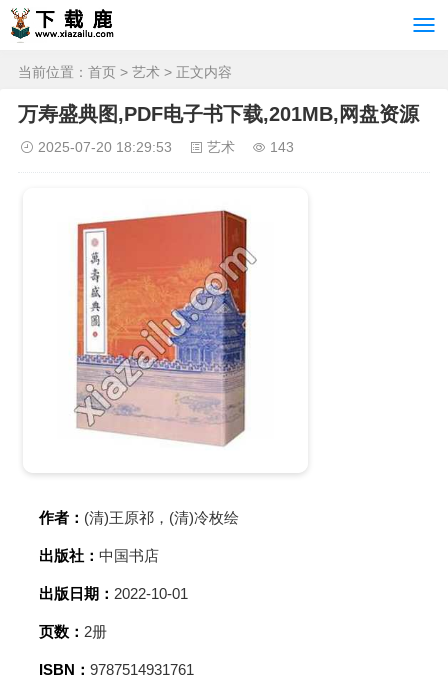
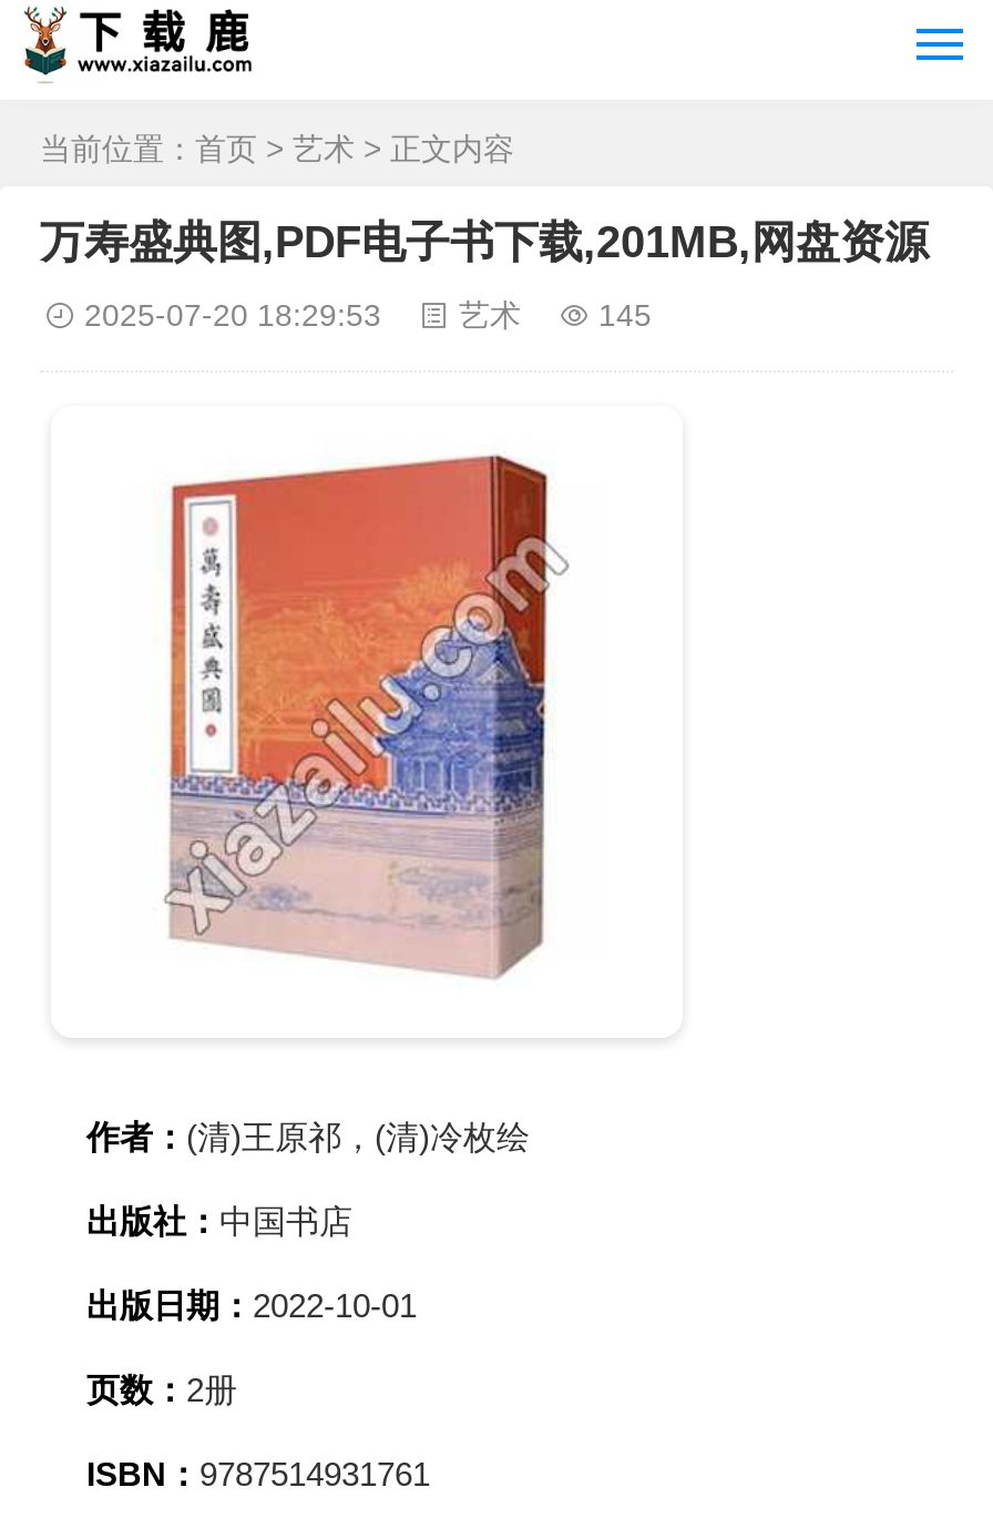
[270,139,294,155] 143 -> [598,297,652,333] 145

